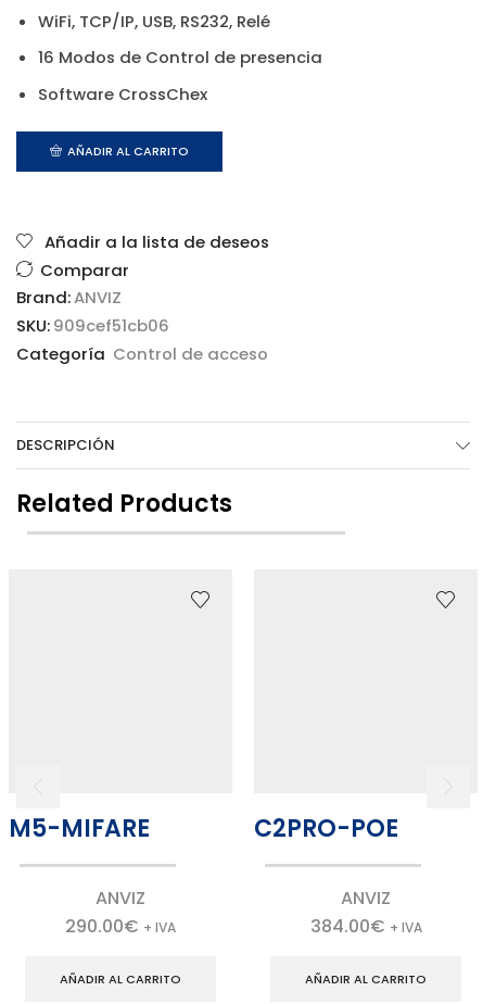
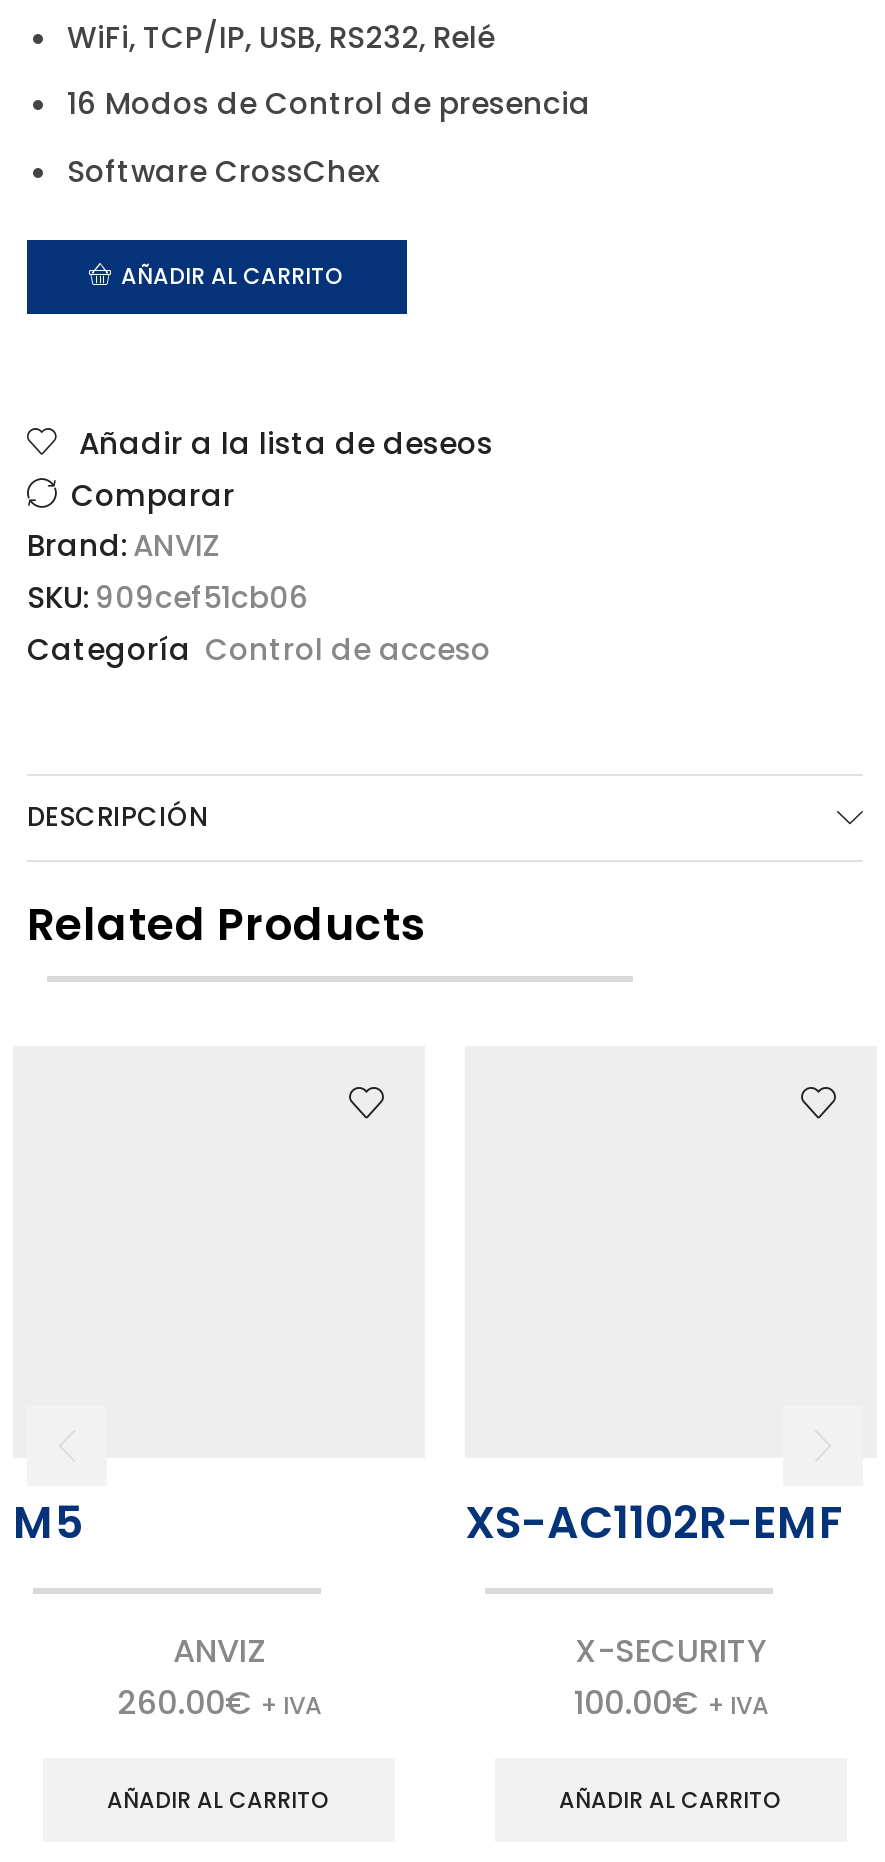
[9,811,150,845] M5-MIFARE -> [13,1491,83,1553] M5
[254,811,398,845] C2PRO-POE -> [465,1491,843,1553] XS-AC1102R-EMF
[310,885,422,938] ANVIZ | 384.00€ + IVA -> [574,1627,768,1725] X-SECURITY | 100.00€ + IVA
[65,913,176,938] 290.00€ + IVA -> [117,1679,321,1725] 260.00€ + IVA

